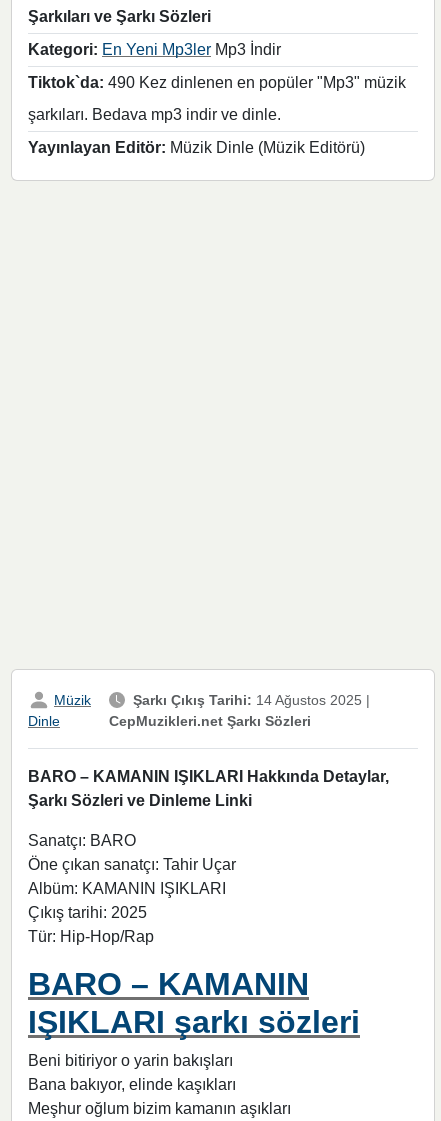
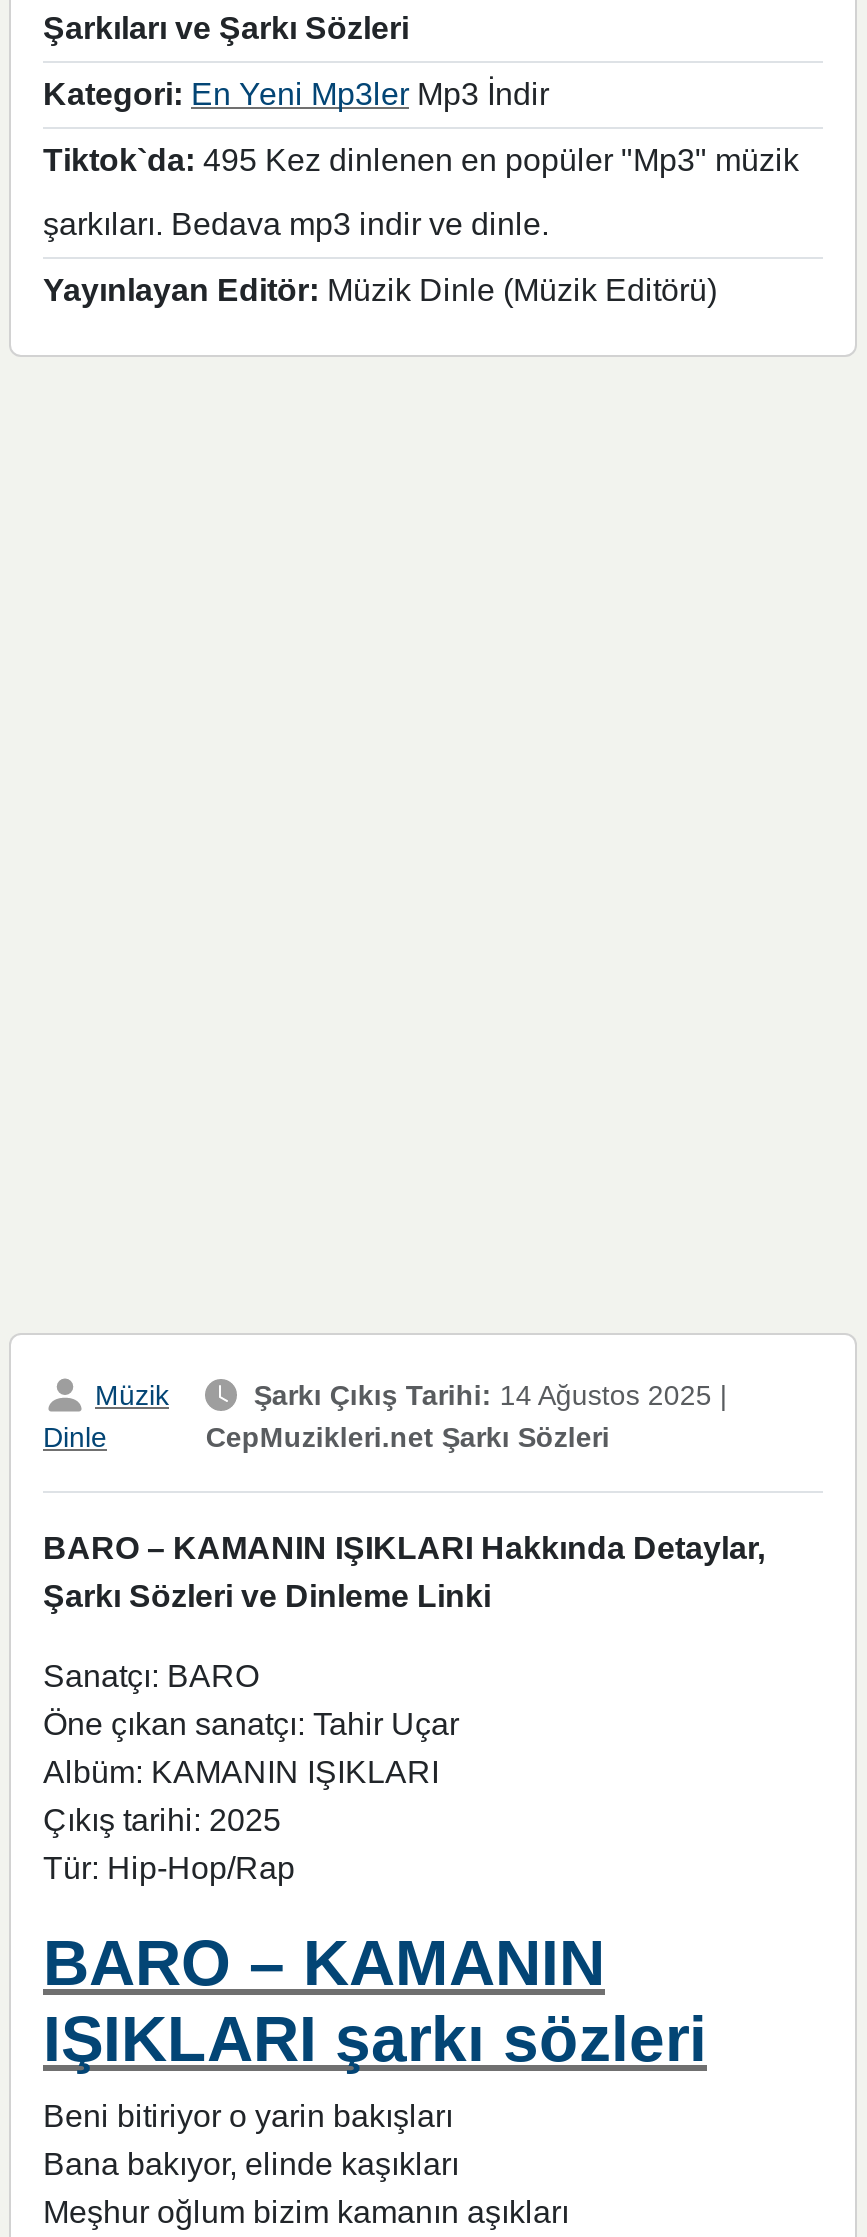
[28,74,406,91] Tiktok`da: 490 Kez dinlenen en popüler "Mp3" müzik -> [43,143,799,177] Tiktok`da: 495 Kez dinlenen en popüler "Mp3" müzik

